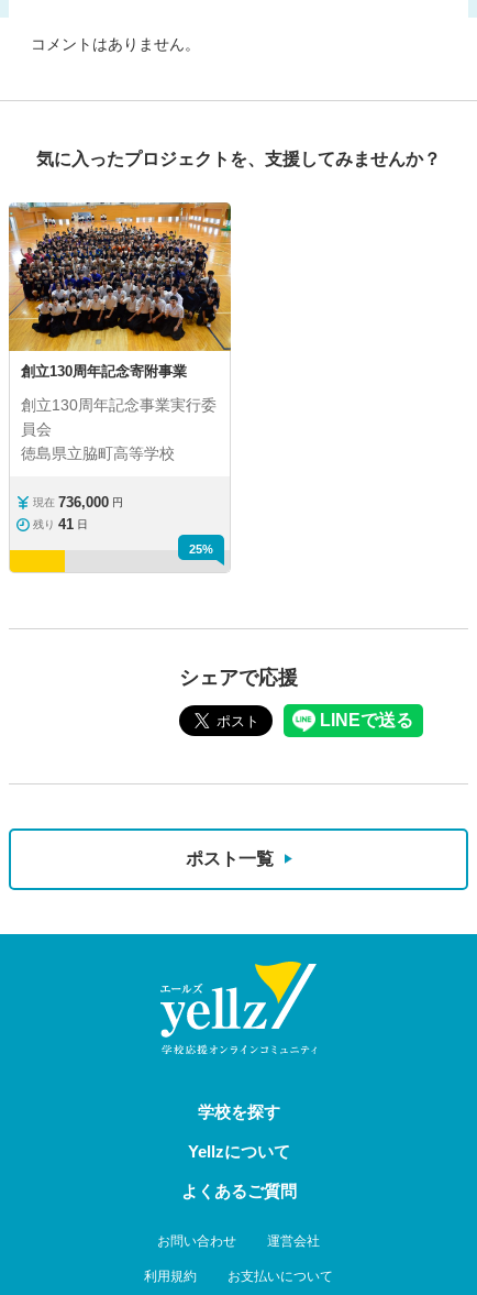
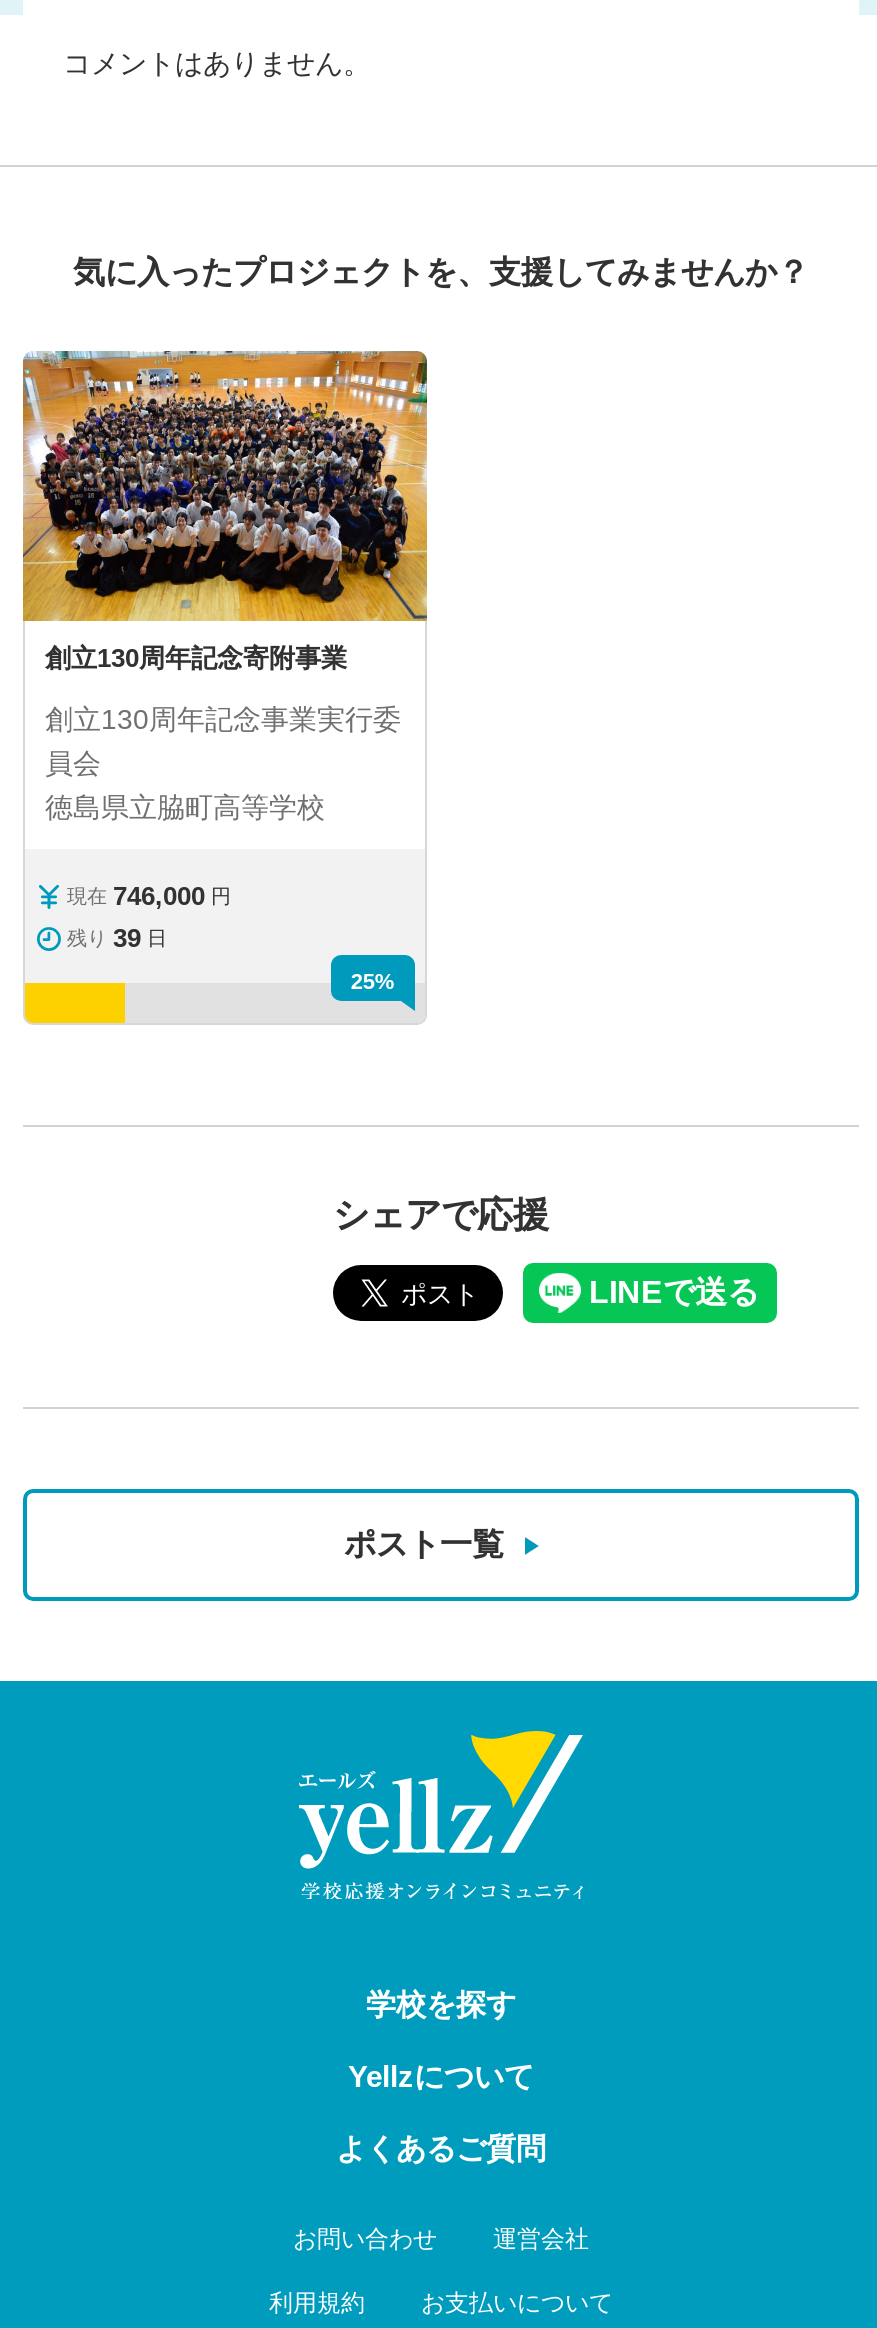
[33,494,123,510] 現在 736,000 円 -> [67,881,231,911] 現在 746,000 円
[33,516,88,533] 残り 41 日 -> [67,922,167,952] 残り 39 日

